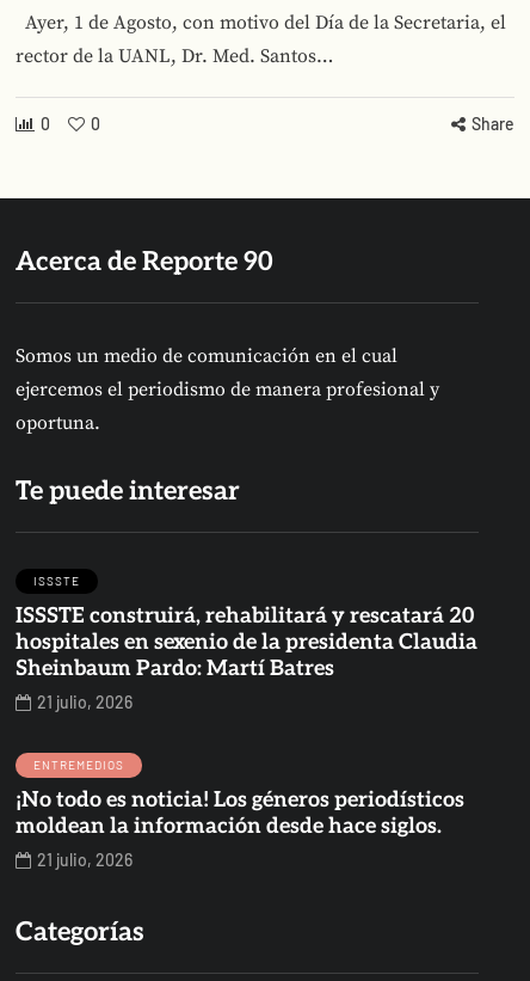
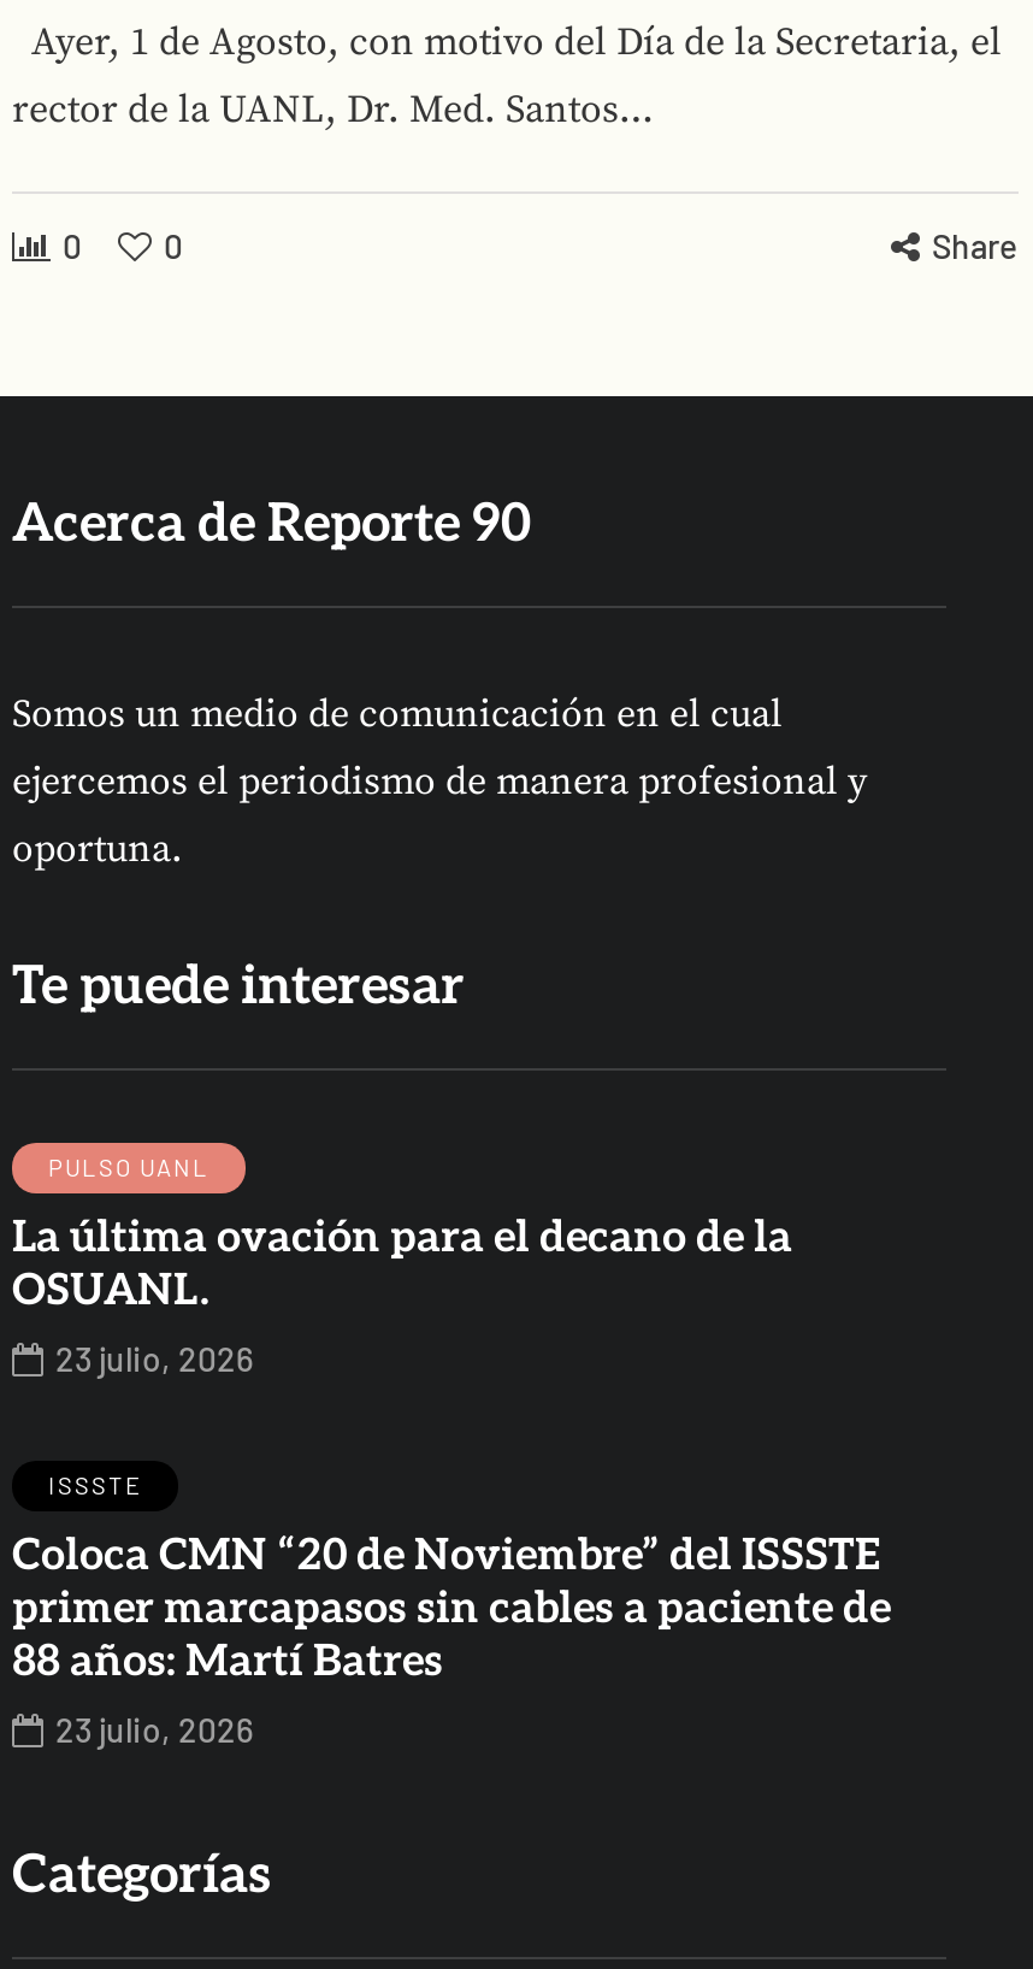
none -> [12,1152,792,1379] PULSO UANL | La última ovación para el decano de la | OSUANL. | 23 julio, 2026
moved [33,574,80,588] -> [48,1470,142,1499]: ISSSTE
[16,603,477,870] ISSSTE construirá, rehabilitará y rescatará 20 | hospitales en sexenio de la presidenta Claudia | Sheinbaum Pardo: Martí Batres | 21 julio, 2026 | ENTREMEDIOS | ¡No todo es noticia! Los géneros periodísticos | moldean la información desde hace siglos. | 21 julio, 2026 -> [12,1531,891,1750] Coloca CMN “20 de Noviembre” del ISSSTE | primer marcapasos sin cables a paciente de | 88 años: Martí Batres | 23 julio, 2026

